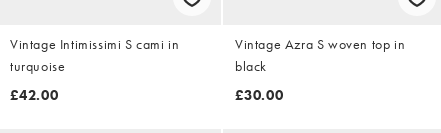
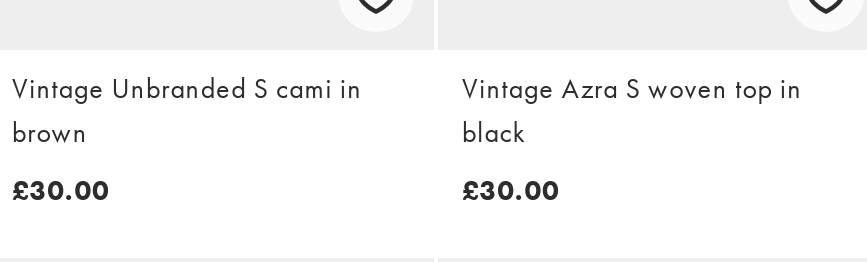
[10,35,179,75] Vintage Intimissimi S cami in | turquoise -> [12,70,362,150] Vintage Unbranded S cami in | brown
[10,86,59,104] £42.00 -> [12,172,110,208] £30.00

